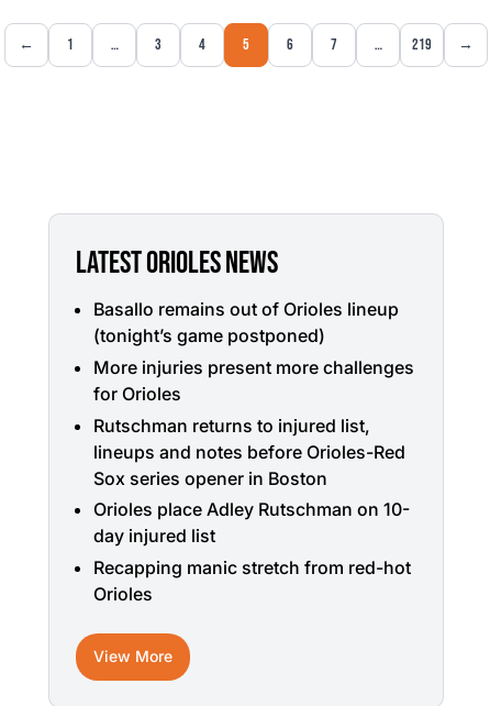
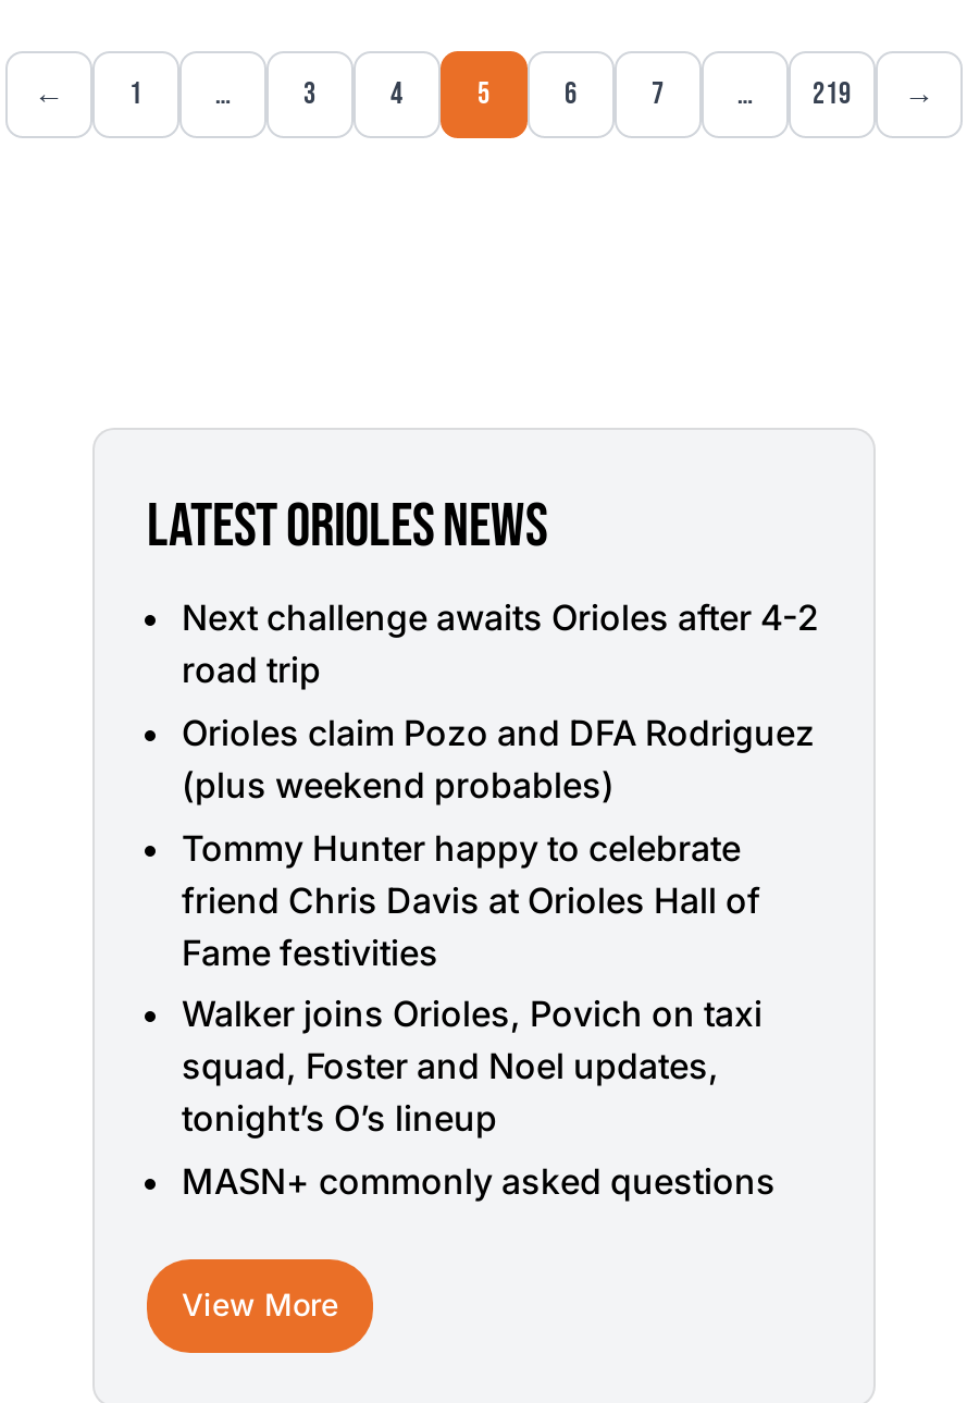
[93,298,414,605] Basallo remains out of Orioles lineup | (tonight’s game postponed) | More injuries present more challenges | for Orioles | Rutschman returns to injured list, | lineups and notes before Orioles-Red | Sox series opener in Boston | Orioles place Adley Rutschman on 10- | day injured list | Recapping manic stretch from red-hot | Orioles -> [182,595,819,1203] Next challenge awaits Orioles after 4-2 | road trip | Orioles claim Pozo and DFA Rodriguez | (plus weekend probables) | Tommy Hunter happy to celebrate | friend Chris Davis at Orioles Hall of | Fame festivities | Walker joins Orioles, Povich on taxi | squad, Foster and Noel updates, | tonight’s O’s lineup | MASN+ commonly asked questions

